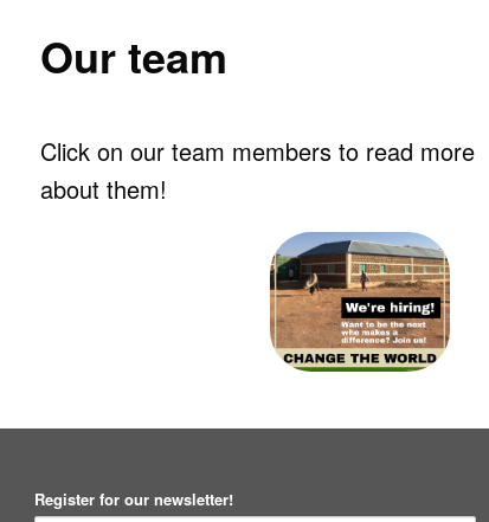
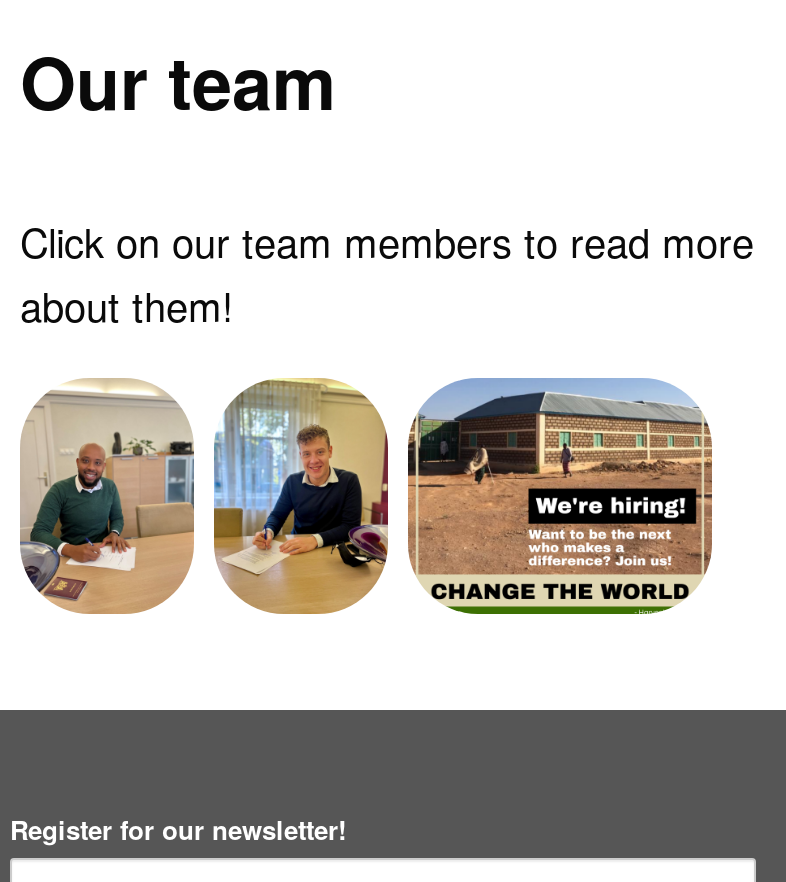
none -> [18,378,196,616] [image]
none -> [212,376,390,616] [image]

